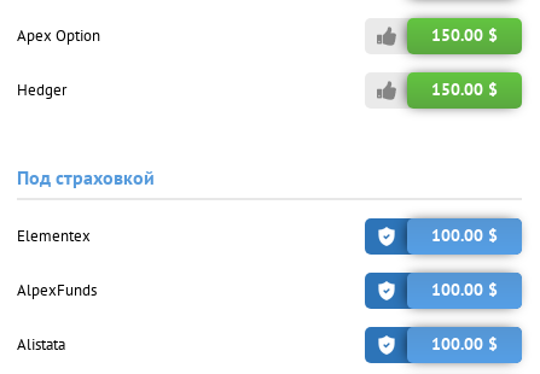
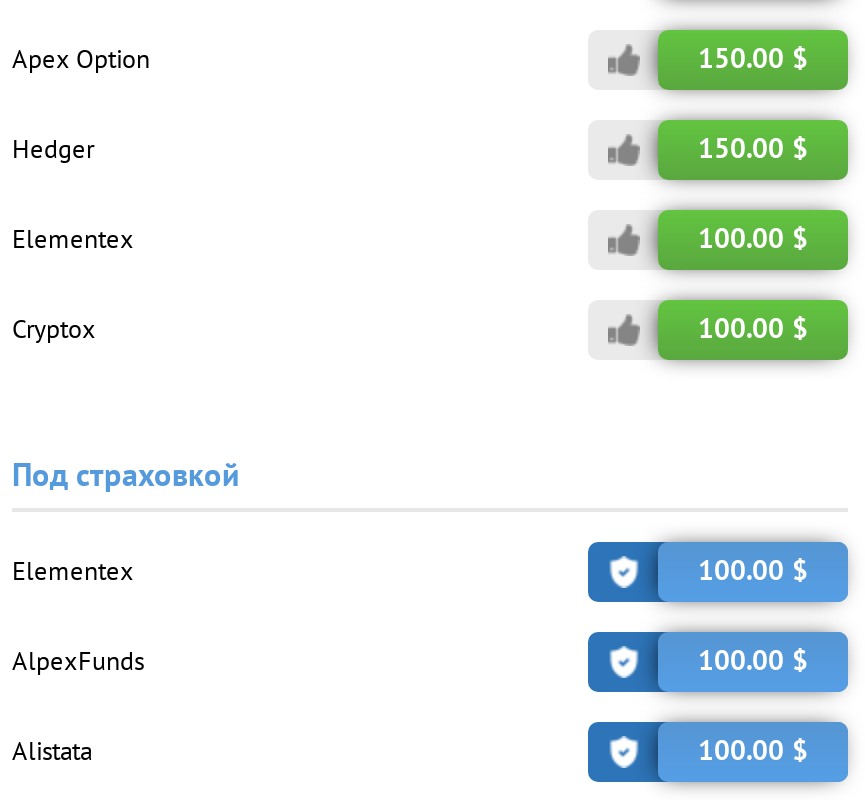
none -> [12,220,808,346] Elementex | 100.00 $ | Cryptox | 100.00 $

